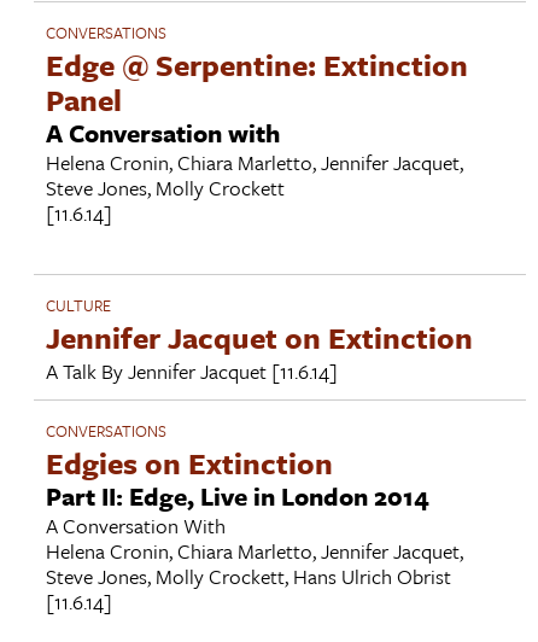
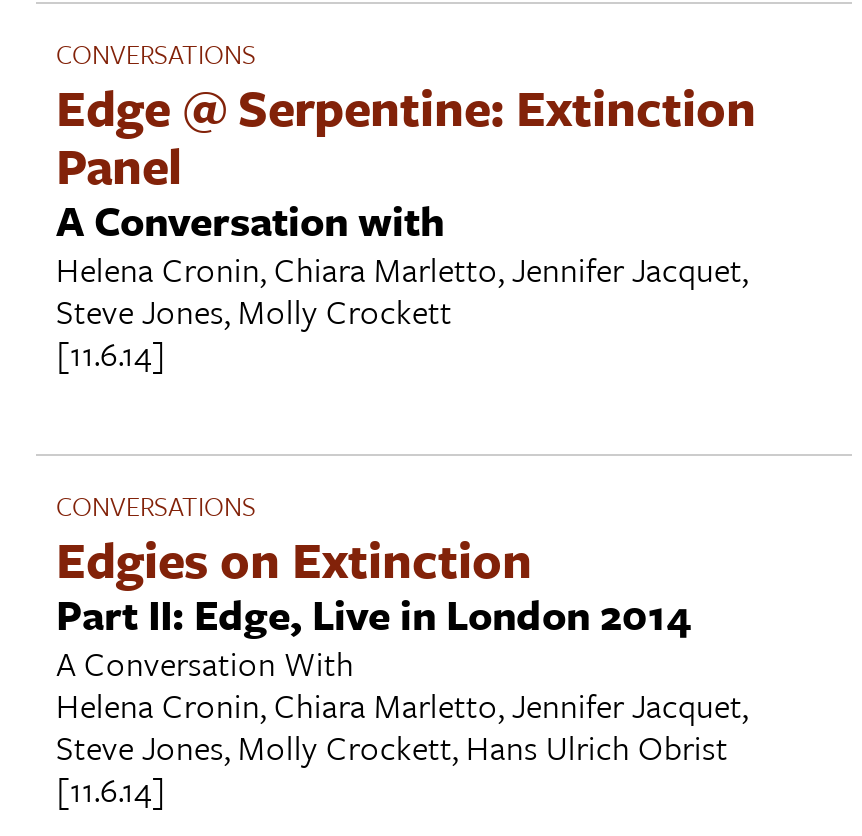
[46,293,473,386] CULTURE | Jennifer Jacquet on Extinction | A Talk ByJennifer Jacquet [11.6.14] -> none

